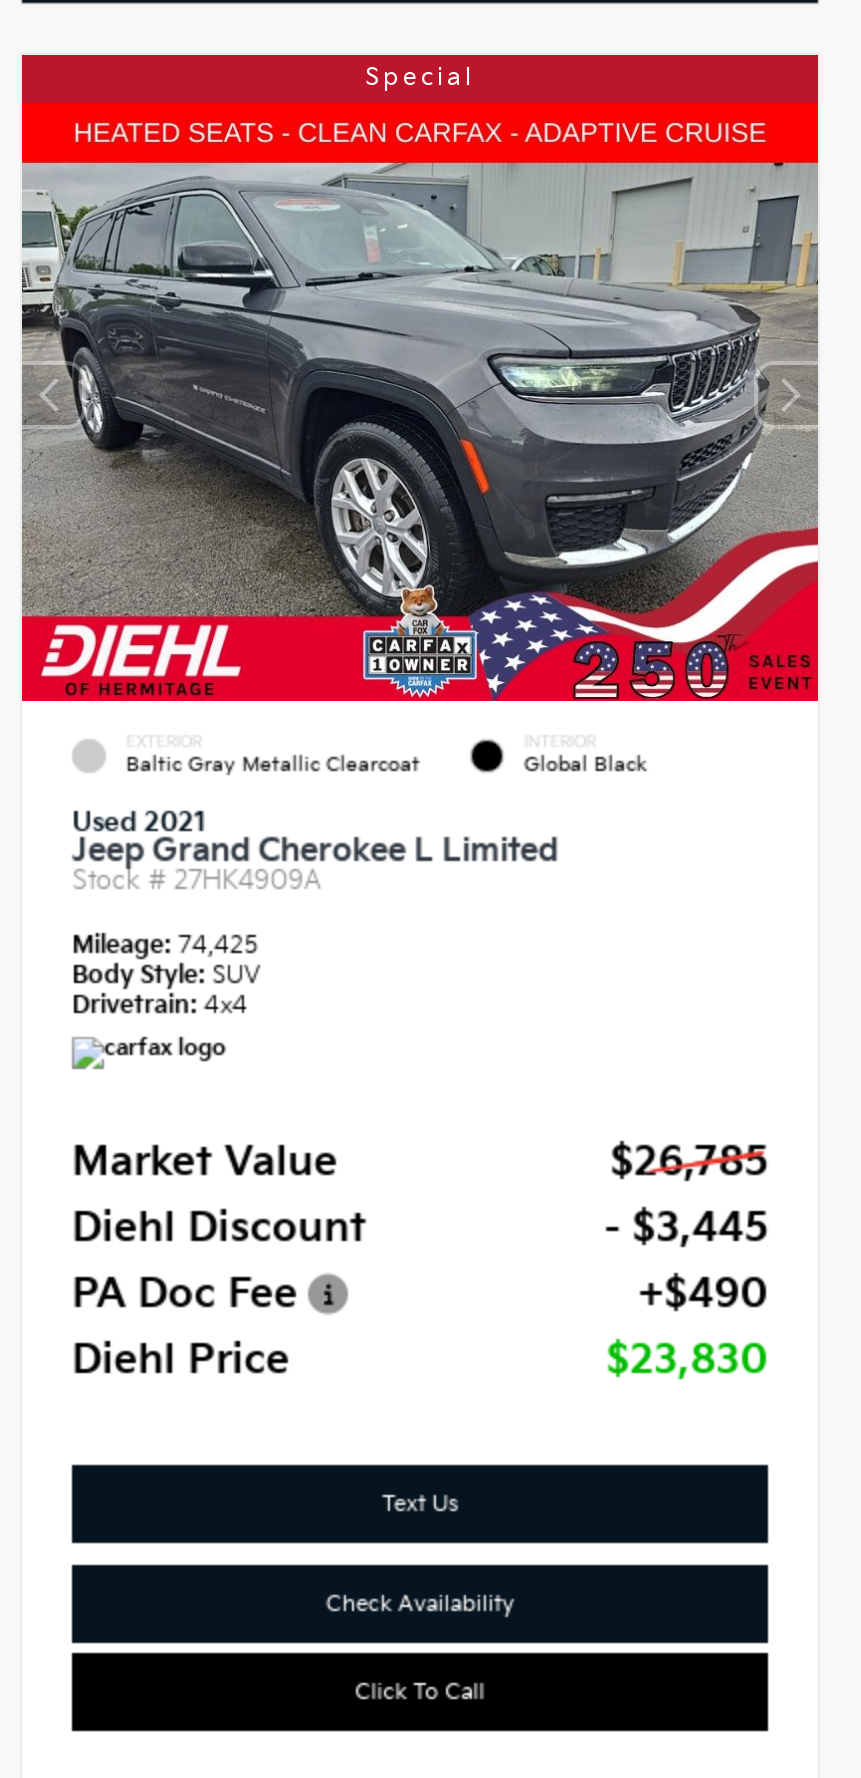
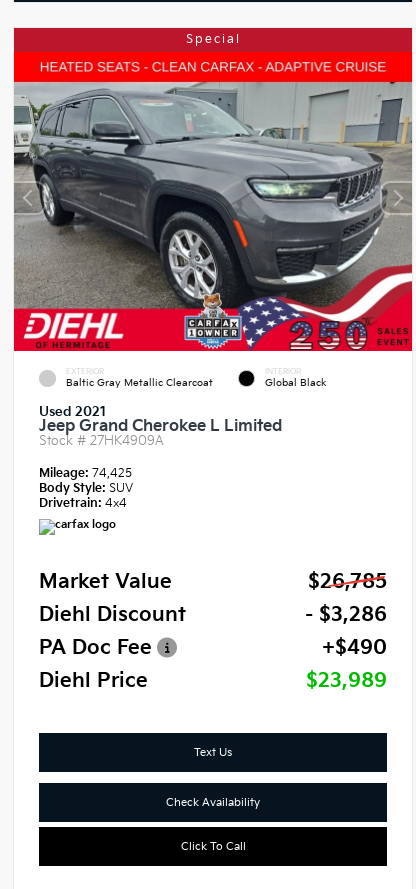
[604,1204,768,1252] - $3,445 -> [305,602,387,626] - $3,286
[606,1336,768,1384] $23,830 -> [306,668,387,692] $23,989

